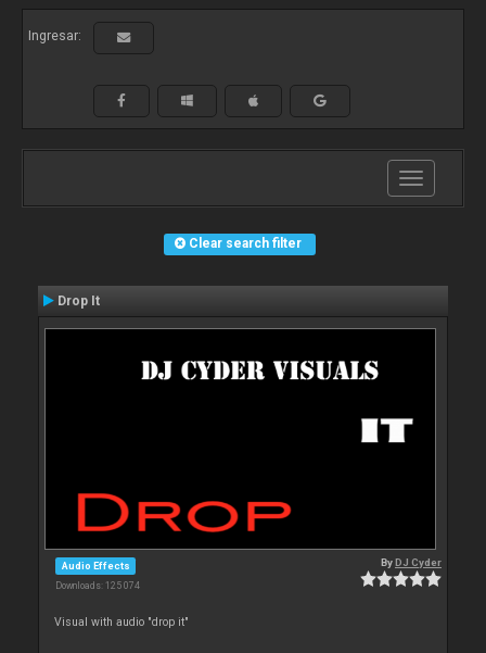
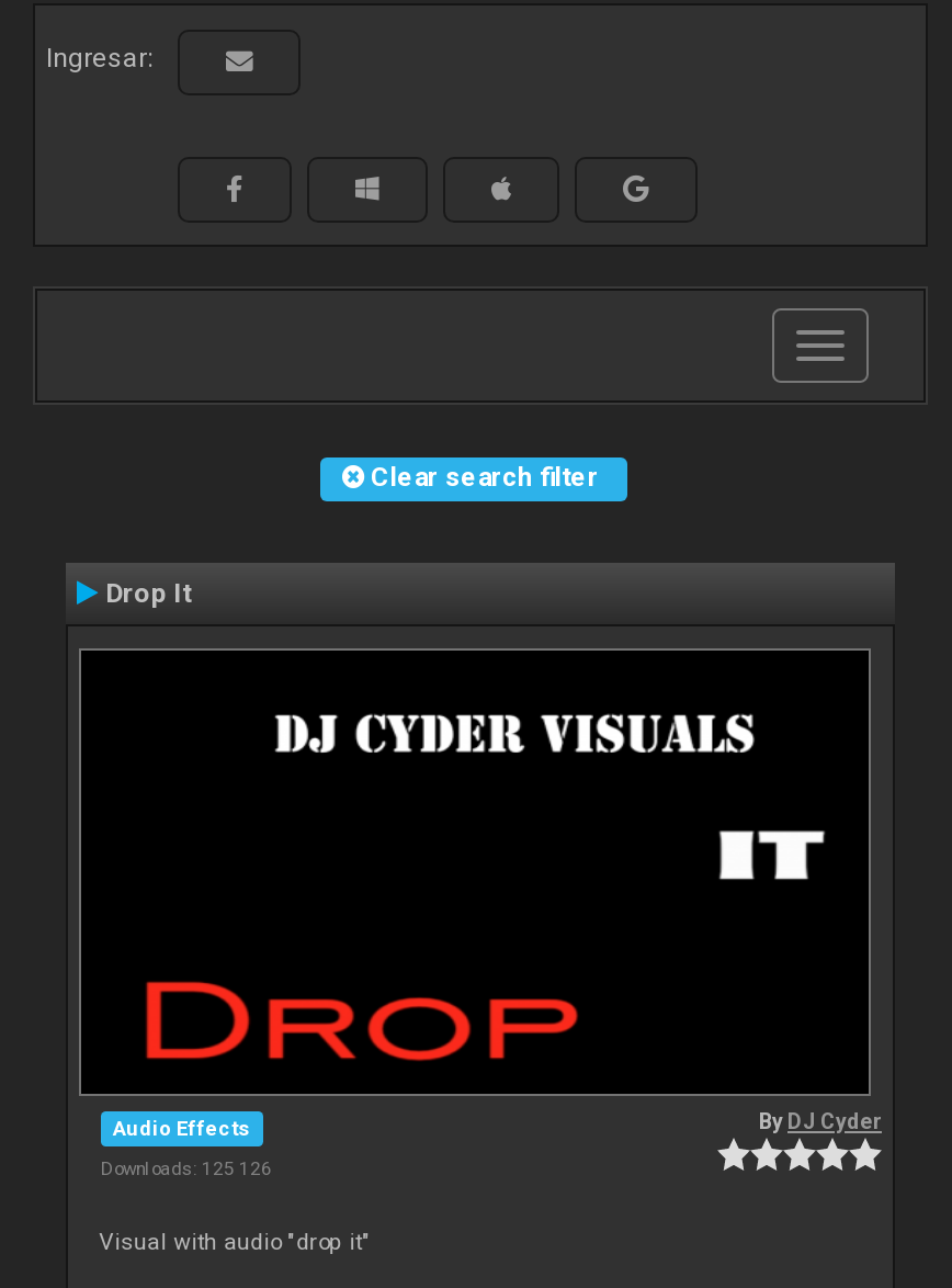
[55,580,140,591] Downloads: 125 074 -> [101,1157,272,1179] Downloads: 125 126

